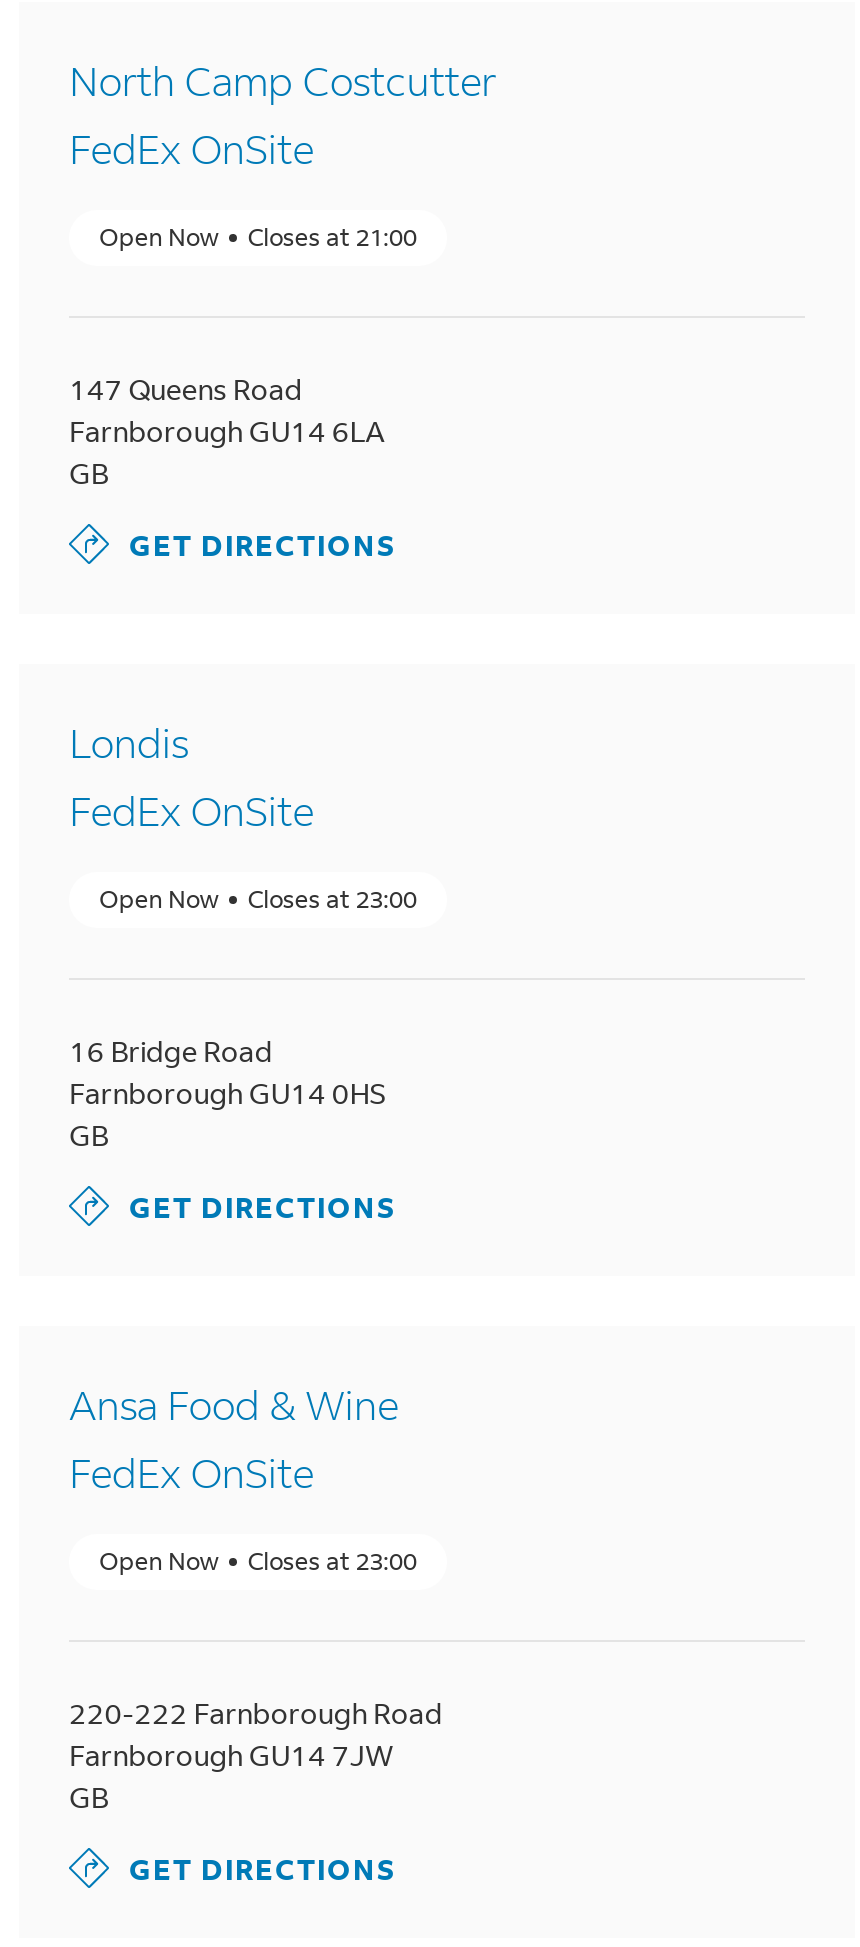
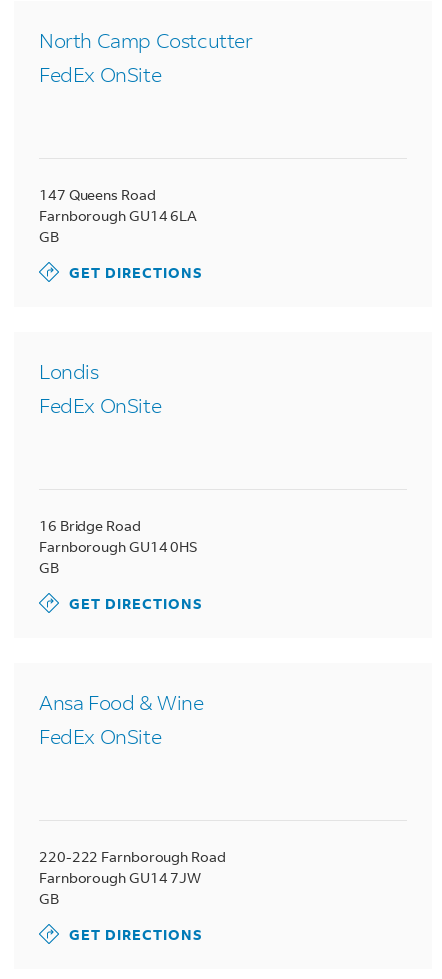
[99,222,416,252] Open Now | Closes at 21:00 -> none
[99,884,416,914] Open Now | Closes at 23:00 -> none
[99,1546,416,1576] Open Now | Closes at 23:00 -> none

